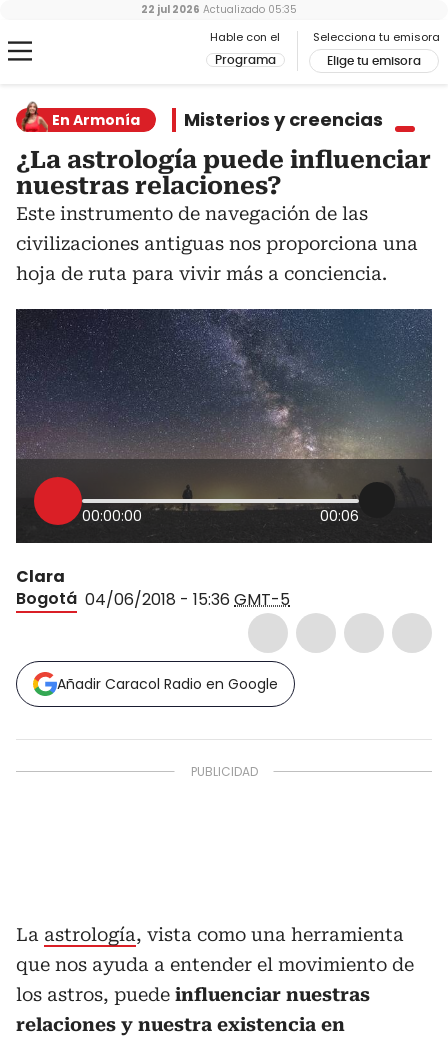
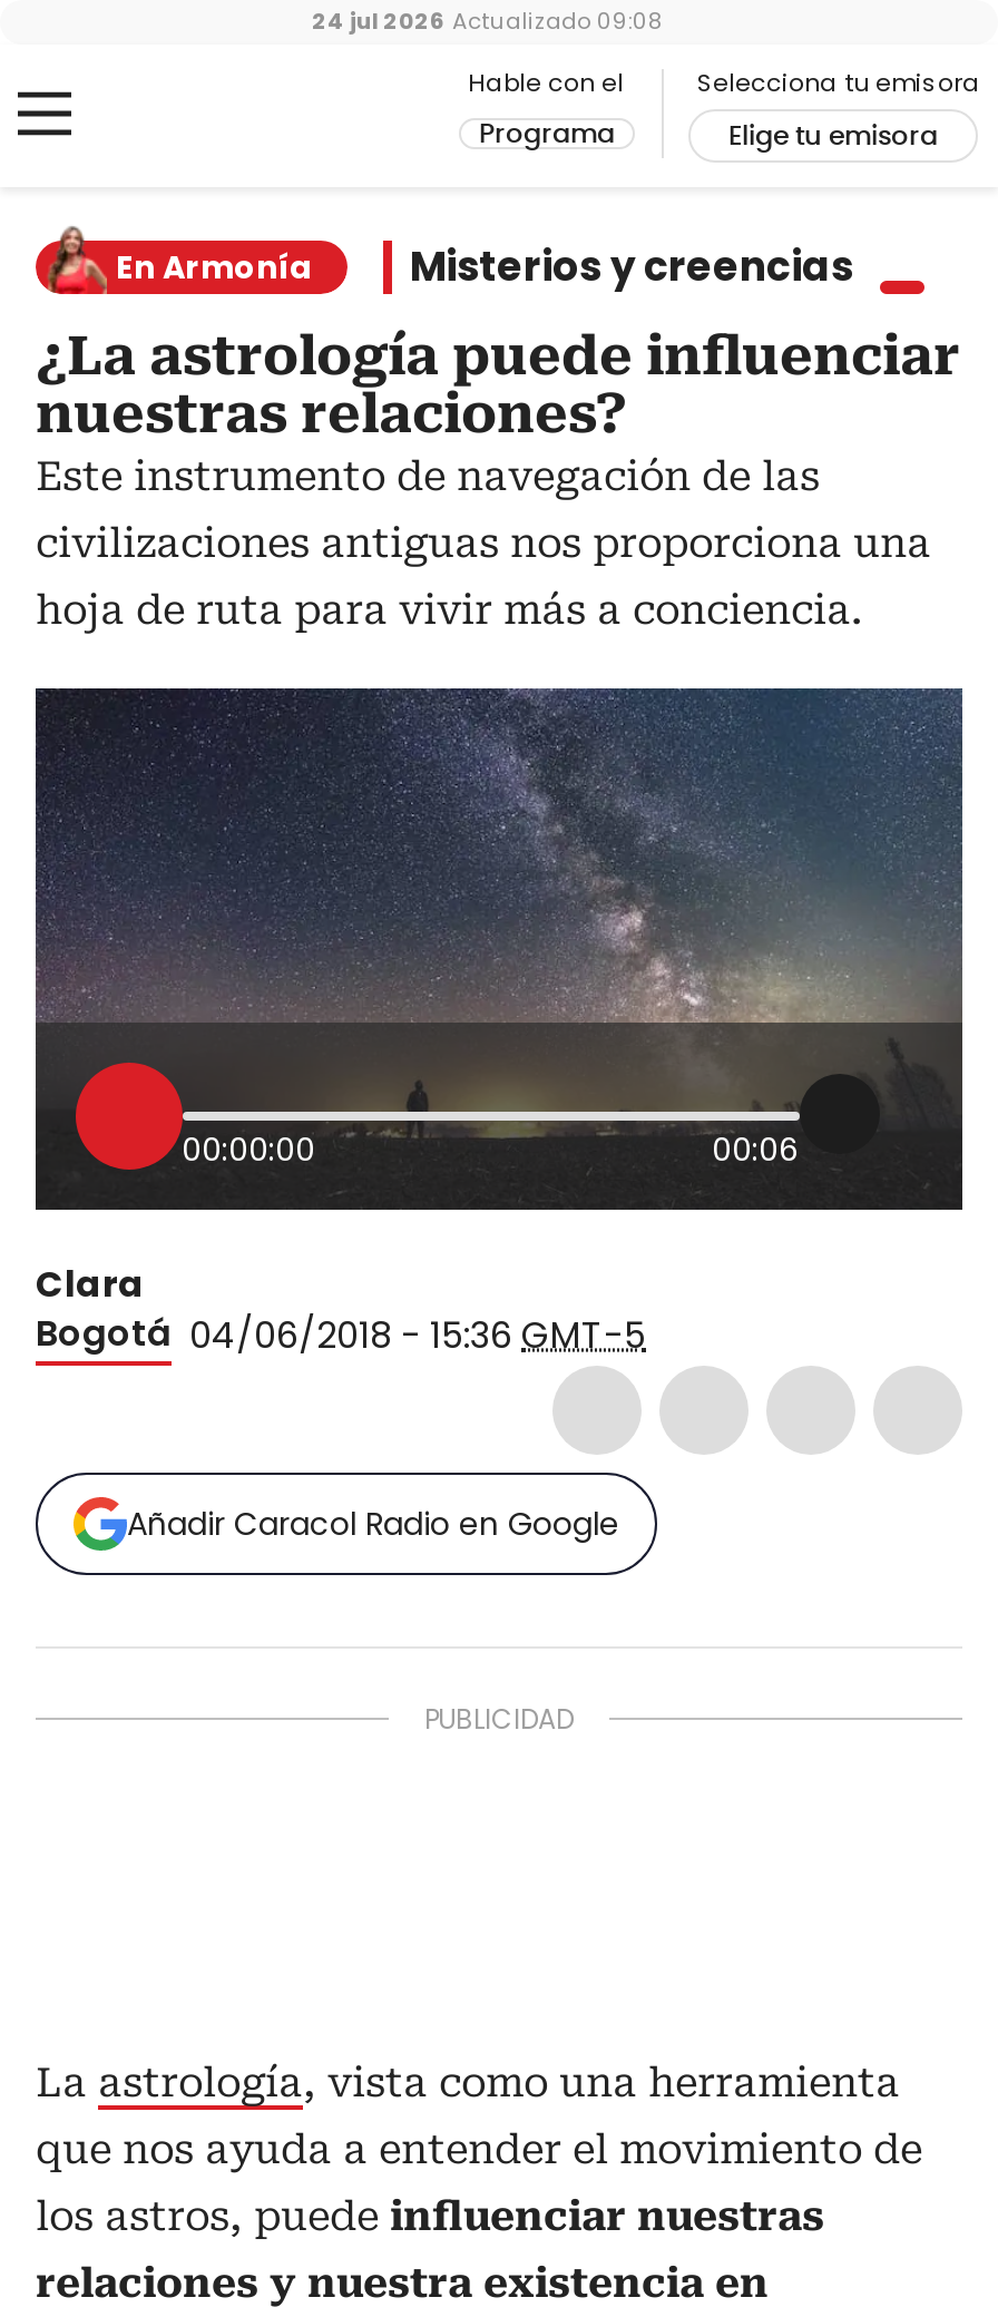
[141,2,297,17] 22 jul 2026 Actualizado 05:35 -> [312,4,664,38] 24 jul 2026 Actualizado 09:08

